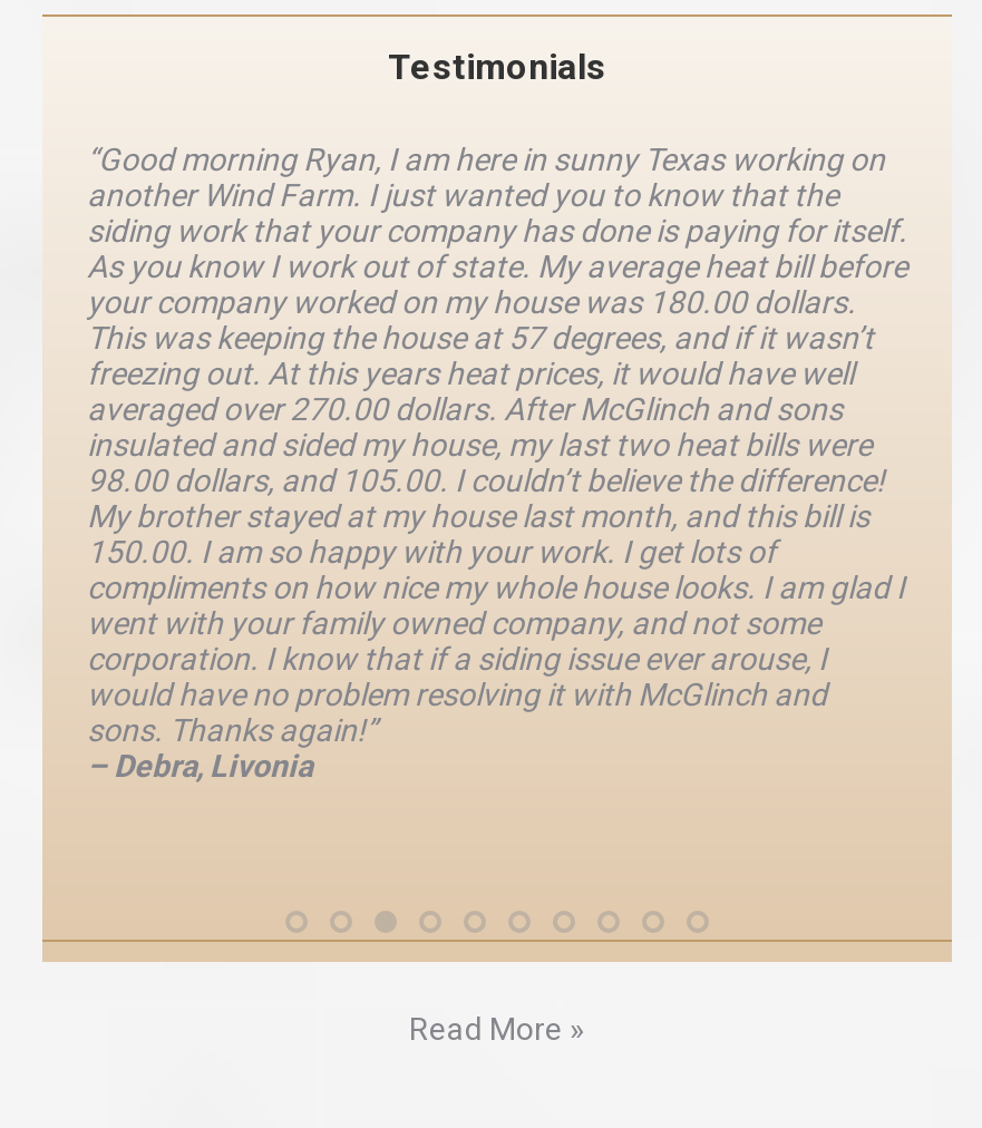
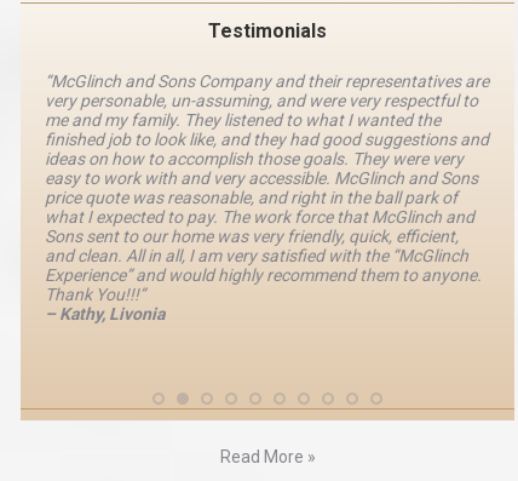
[87,141,907,783] “Good morning Ryan, I am here in sunny Texas working on | another Wind Farm. I just wanted you to know that the | siding work that your company has done is paying for itself. | As you know I work out of state. My average heat bill before | your company worked on my house was 180.00 dollars. | This was keeping the house at 57 degrees, and if it wasn’t | freezing out. At this years heat prices, it would have well | averaged over 270.00 dollars. After McGlinch and sons | insulated and sided my house, my last two heat bills were | 98.00 dollars, and 105.00. I couldn’t believe the difference! | My brother stayed at my house last month, and this bill is | 150.00. I am so happy with your work. I get lots of | compliments on how nice my whole house looks. I am glad I | went with your family owned company, and not some | corporation. I know that if a siding issue ever arouse, I | would have no problem resolving it with McGlinch and | sons. Thanks again!” | – Debra, Livonia -> [45,71,489,323] “McGlinch and Sons Company and their representatives are | very personable, un-assuming, and were very respectful to | me and my family. They listened to what I wanted the | finished job to look like, and they had good suggestions and | ideas on how to accomplish those goals. They were very | easy to work with and very accessible. McGlinch and Sons | price quote was reasonable, and right in the ball park of | what I expected to pay. The work force that McGlinch and | Sons sent to our home was very friendly, quick, efficient, | and clean. All in all, I am very satisfied with the “McGlinch | Experience” and would highly recommend them to anyone. | Thank You!!!” | – Kathy, Livonia

